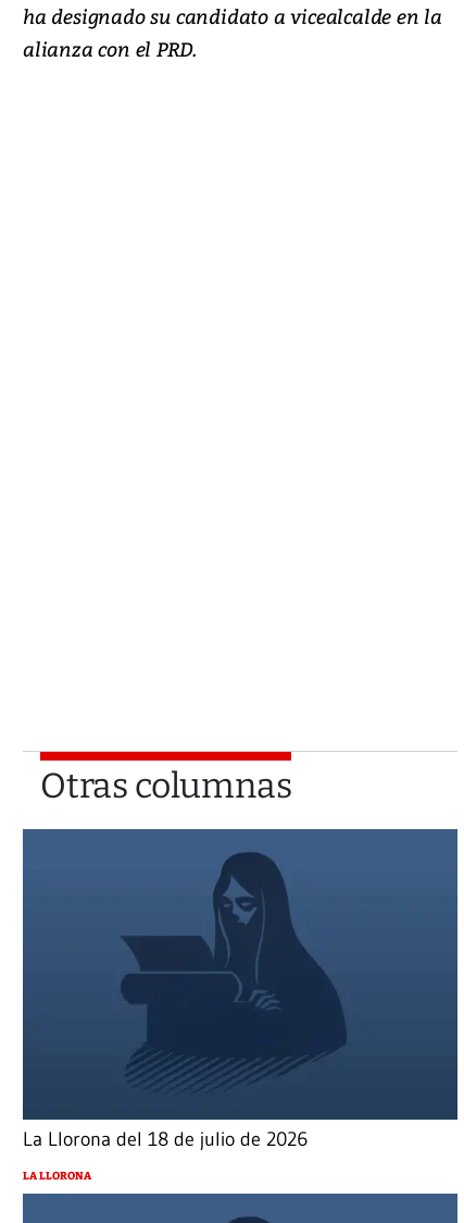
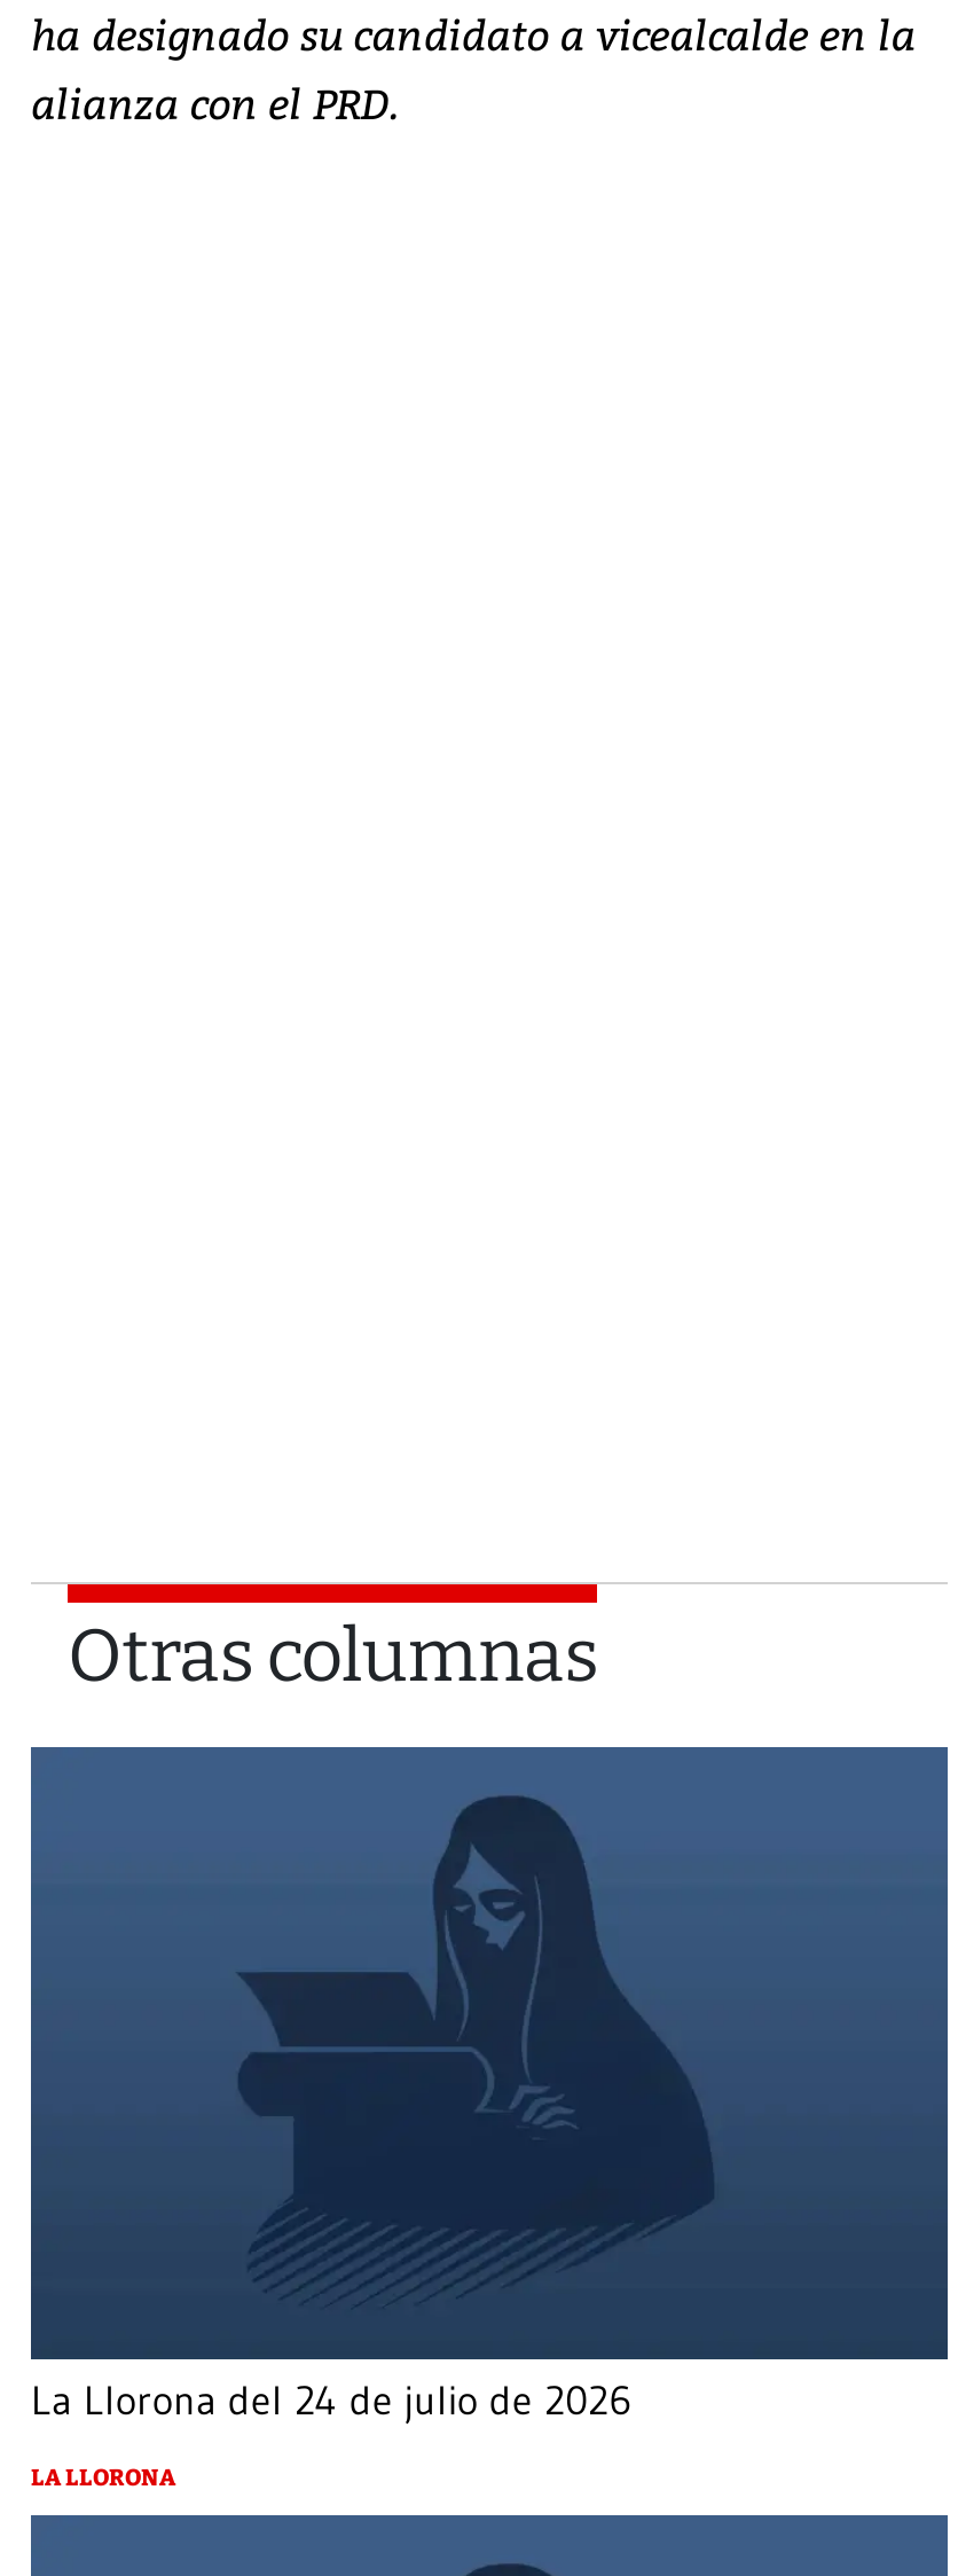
[23,1128,308,1152] La Llorona del 18 de julio de 2026 -> [31,2376,631,2426] La Llorona del 24 de julio de 2026

